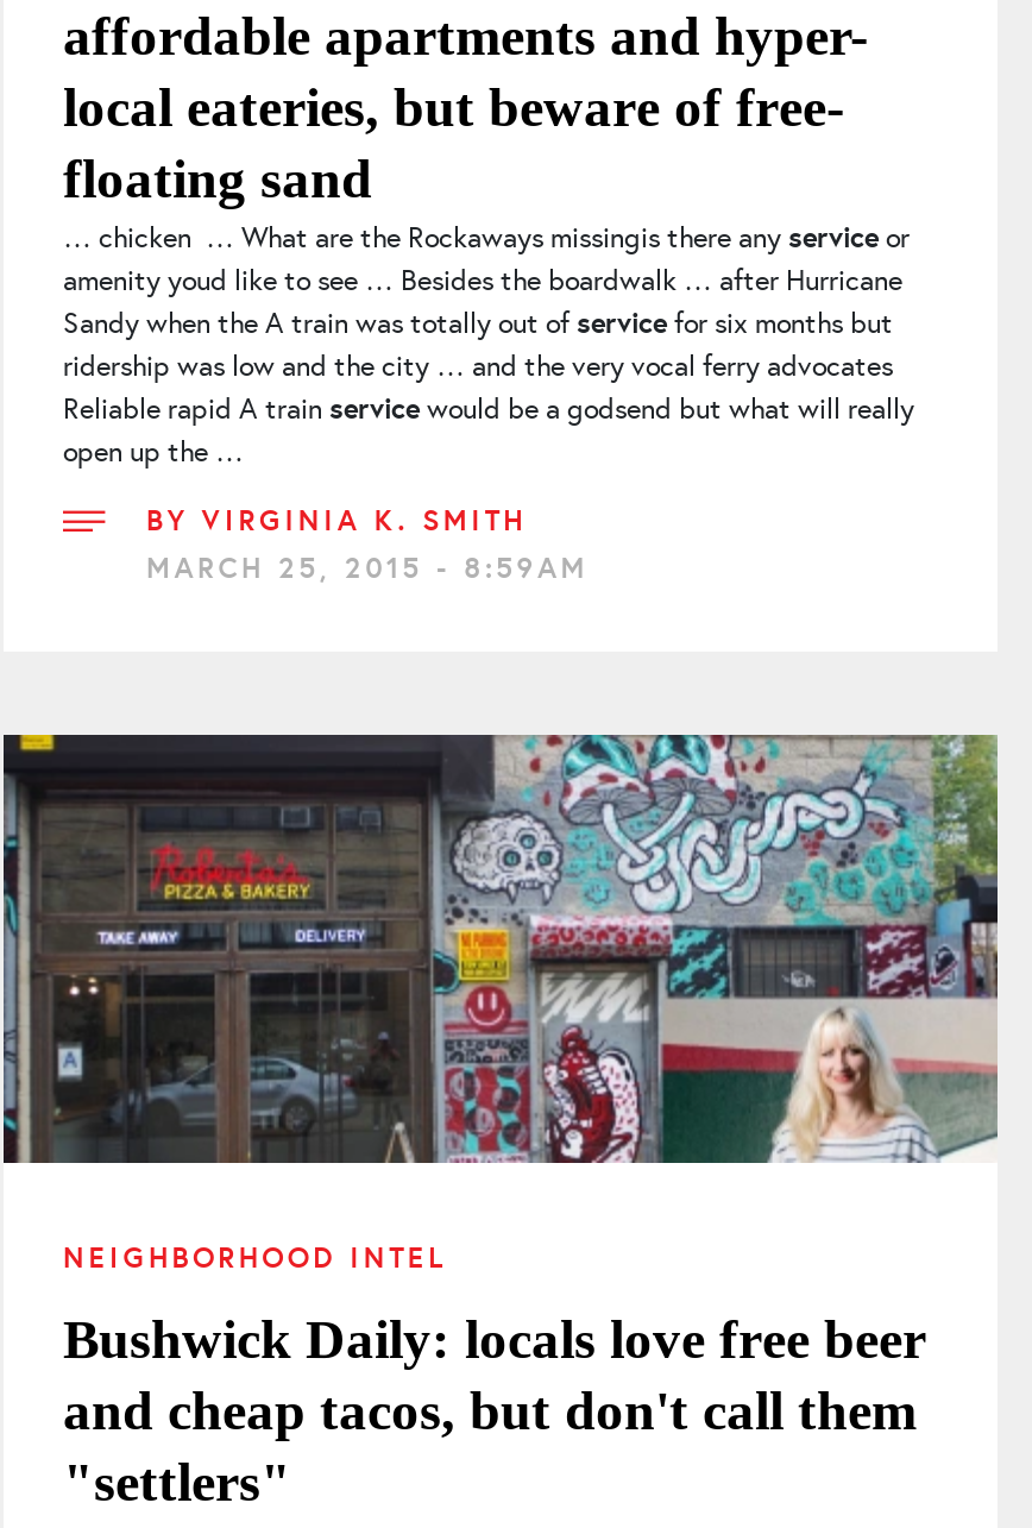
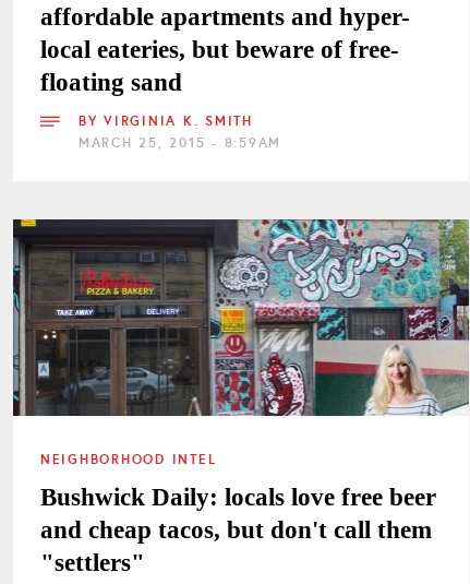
[63,220,914,470] … chicken … What are the Rockaways missingis there any service or | amenity youd like to see … Besides the boardwalk … after Hurricane | Sandy when the A train was totally out of service for six months but | ridership was low and the city … and the very vocal ferry advocates | Reliable rapid A train service would be a godsend but what will really | open up the … -> none

